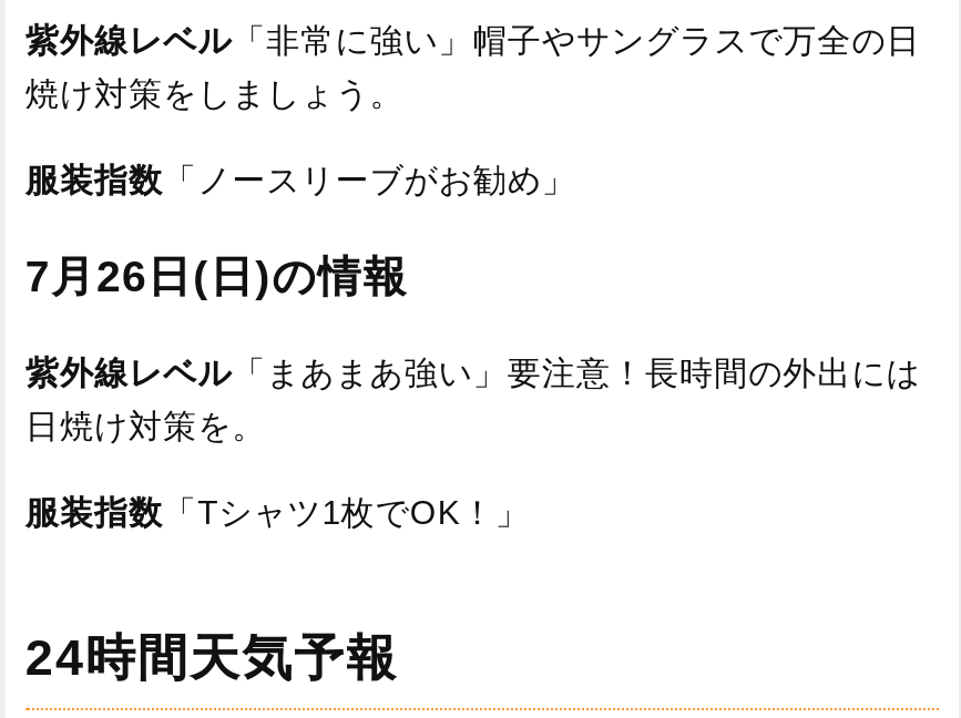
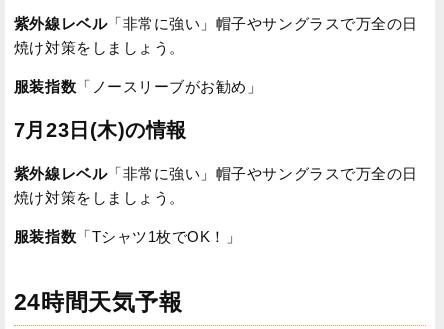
[25,252,409,300] 7月26日(日)の情報 -> [14,119,187,141] 7月23日(木)の情報
[25,353,921,444] 紫外線レベル「まあまあ強い」要注意！長時間の外出には | 日焼け対策を。 -> [14,165,418,206] 紫外線レベル「非常に強い」帽子やサングラスで万全の日 | 焼け対策をしましょう。

